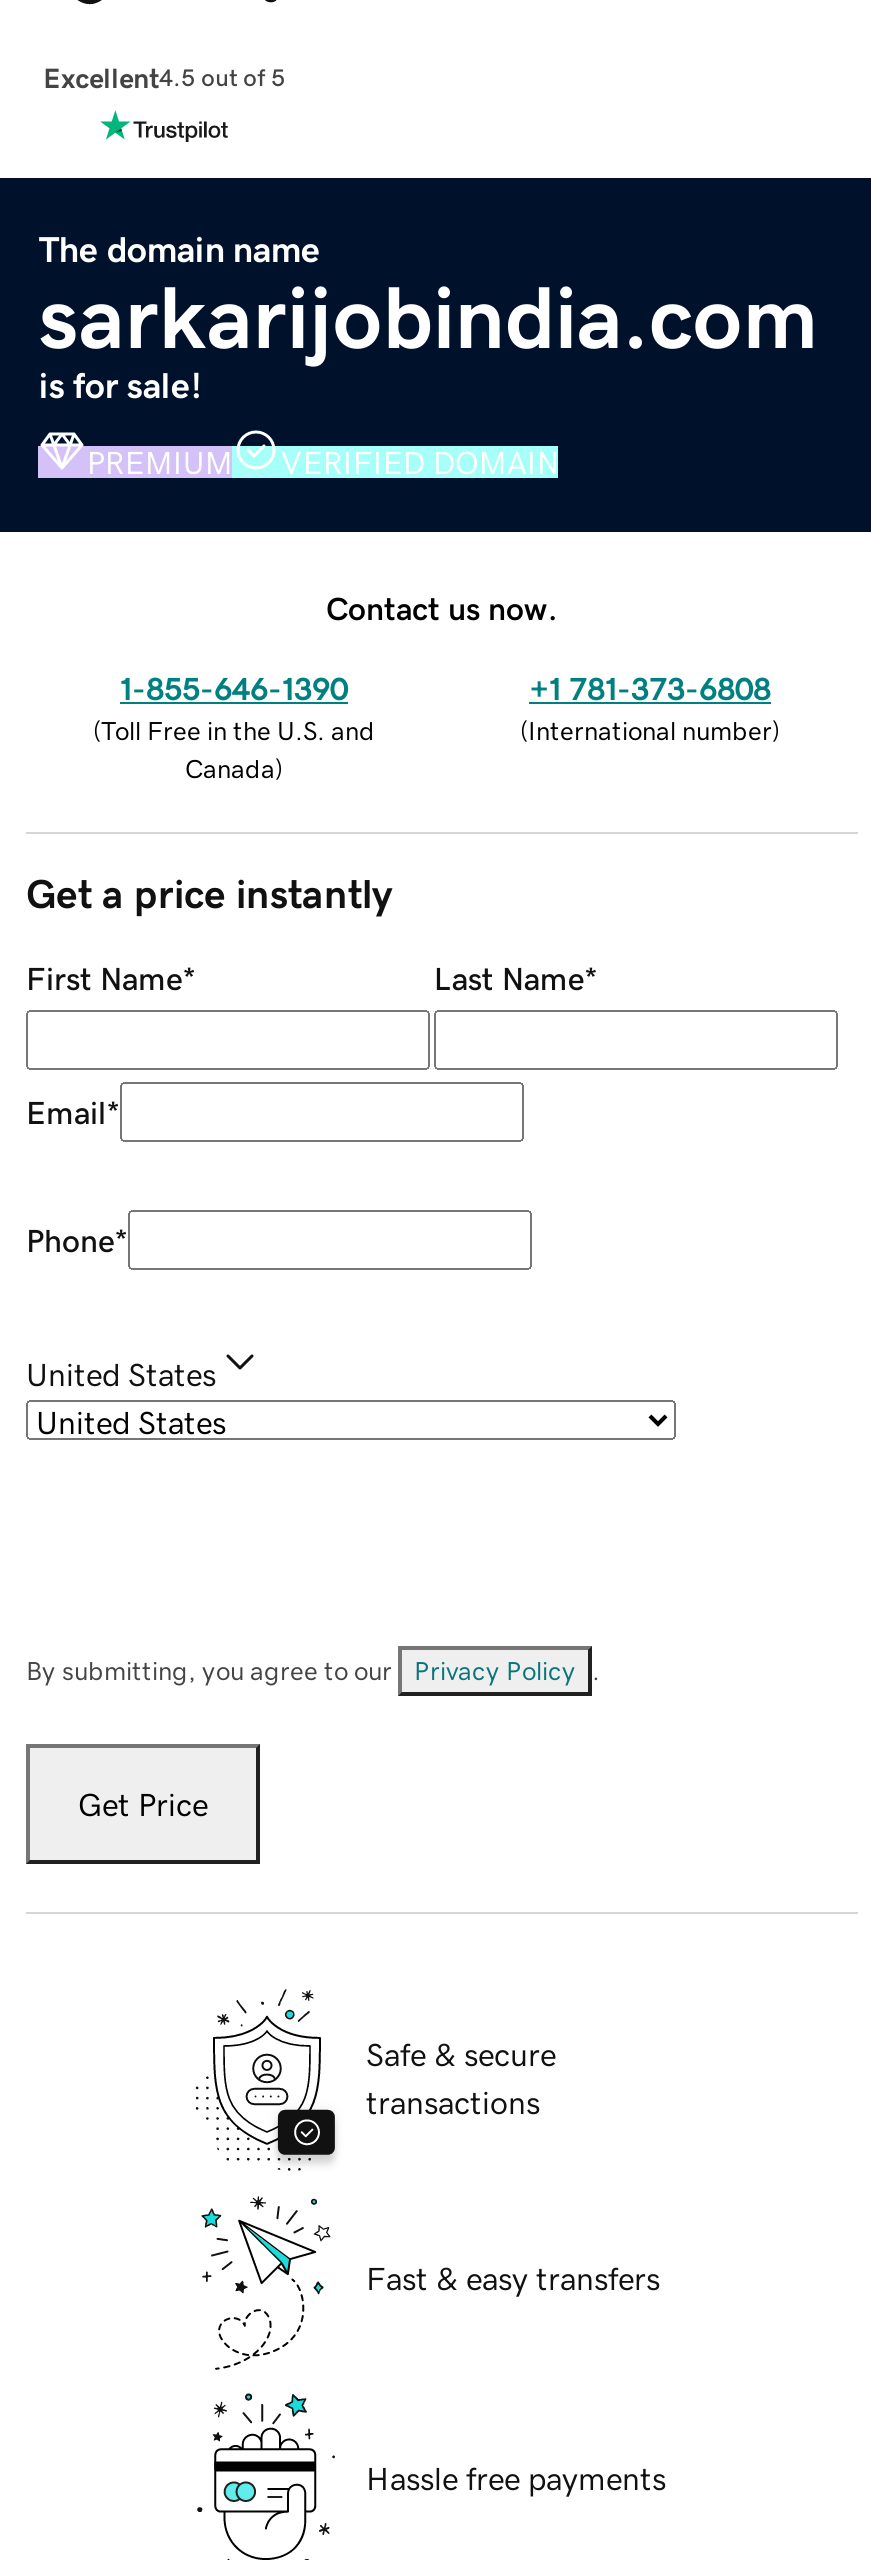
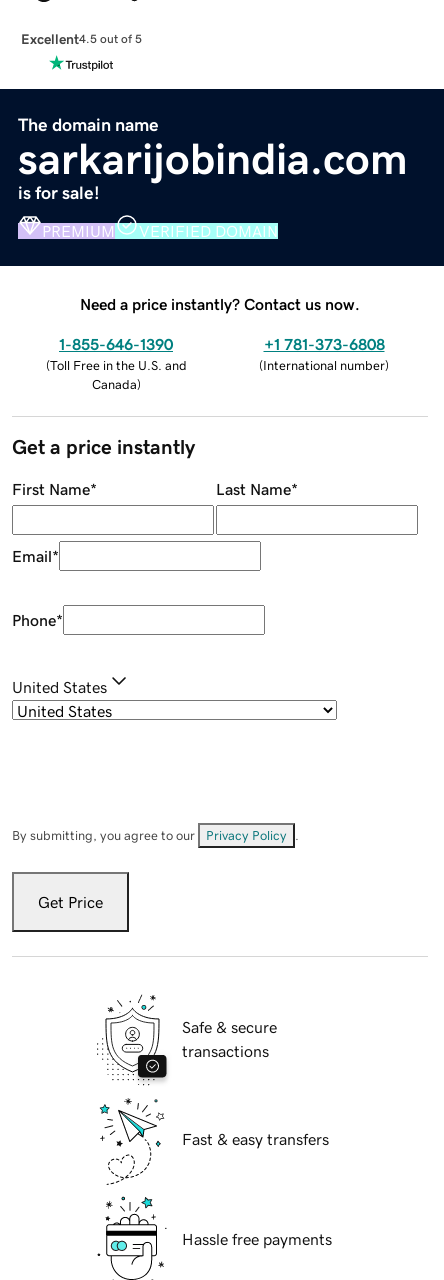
[326,591,558,623] Contact us now. -> [80,296,360,312] Need a price instantly? Contact us now.

